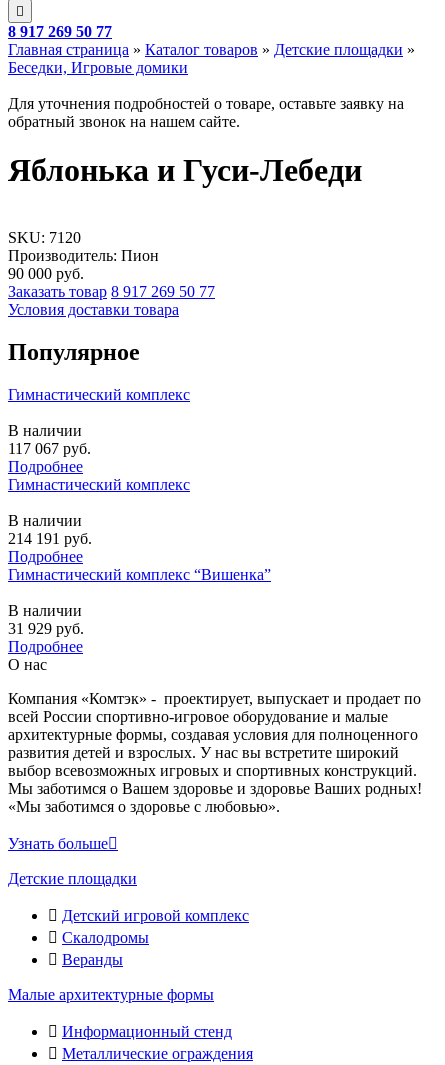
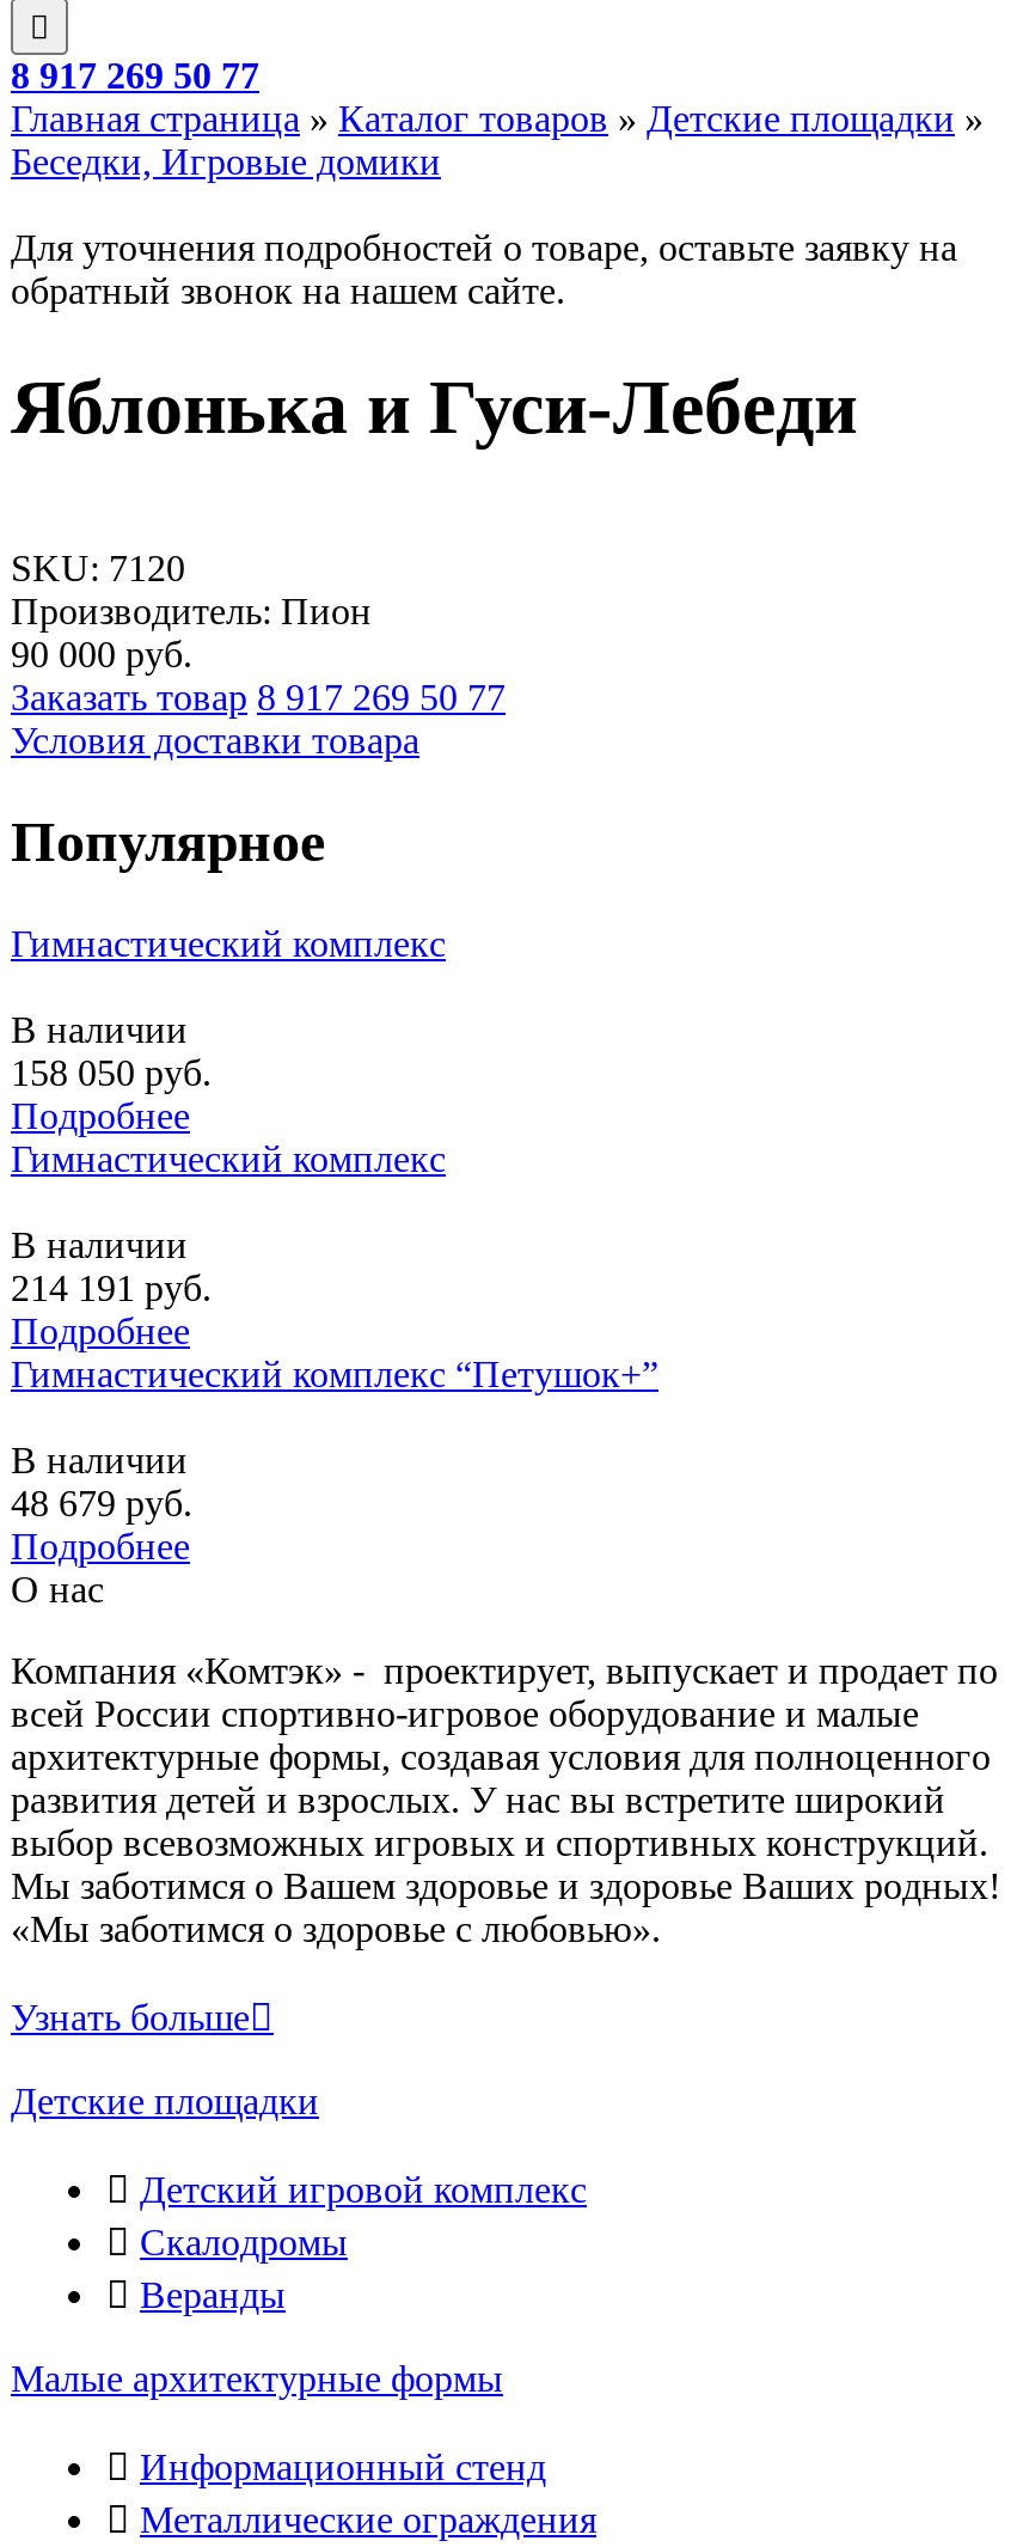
[8,440,91,457] 117 067 руб. -> [11,1052,212,1092] 158 050 руб.
[8,566,271,583] Гимнастический комплекс “Вишенка” -> [11,1353,658,1394] Гимнастический комплекс “Петушок+”
[8,620,84,637] 31 929 руб. -> [11,1482,192,1523] 48 679 руб.

